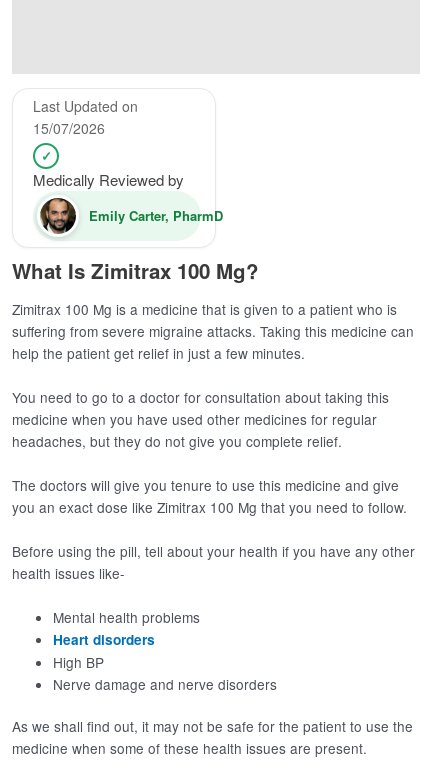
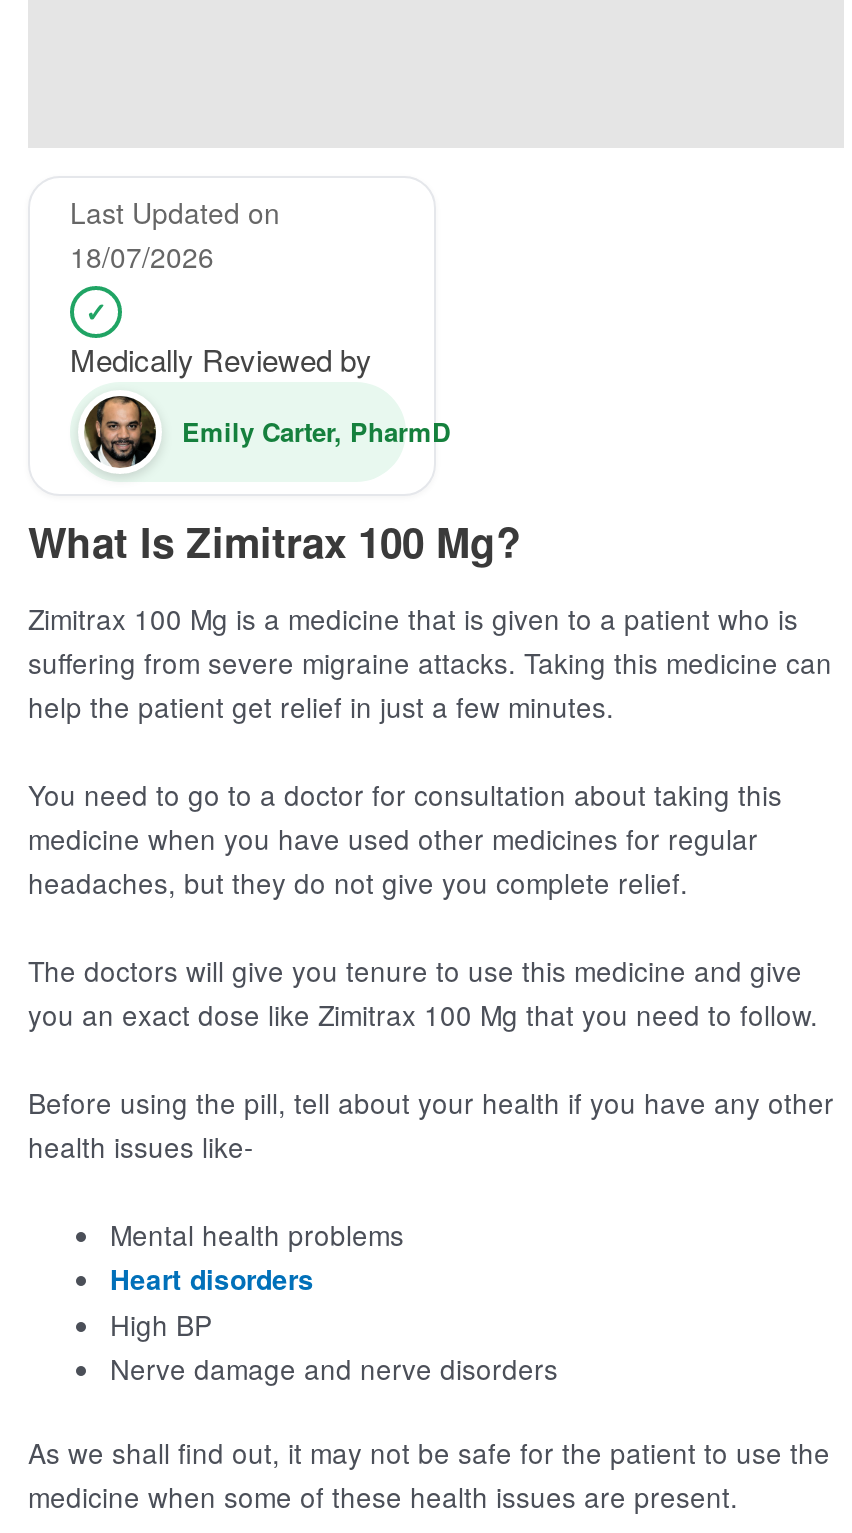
[33,118,105,138] 15/07/2026 -> [70,235,214,275] 18/07/2026

